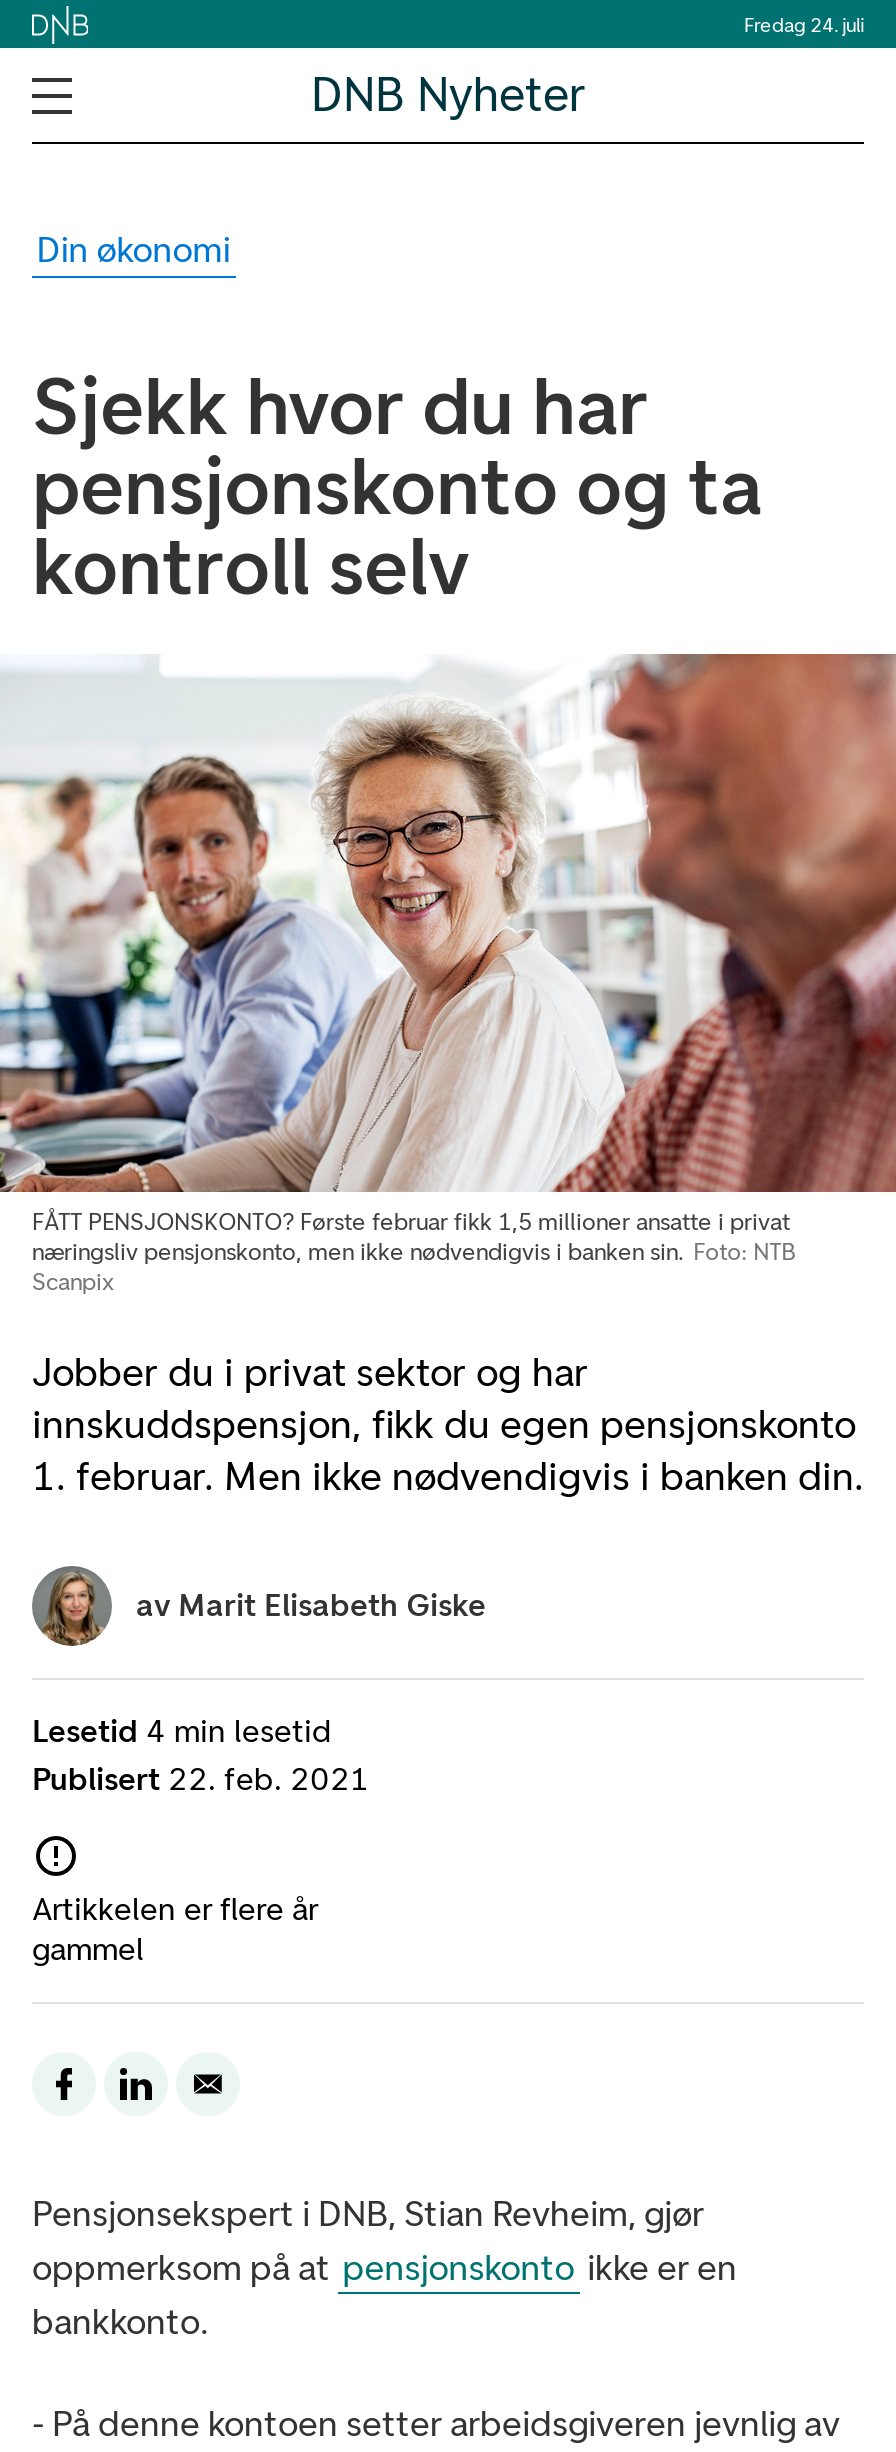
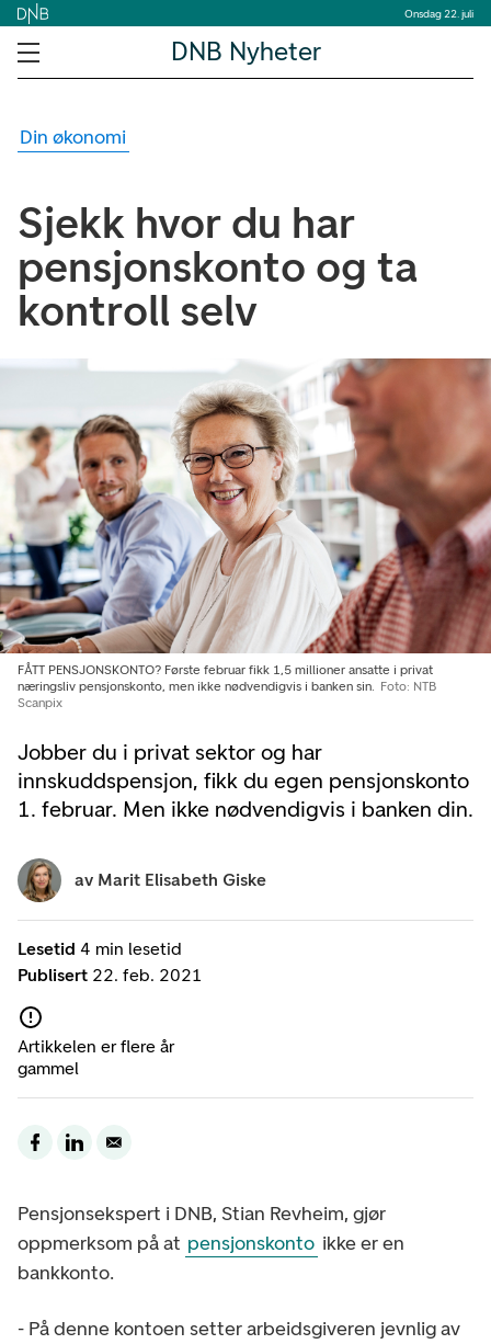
[744,11,864,37] Fredag 24. juli -> [404,6,473,20] Onsdag 22. juli

